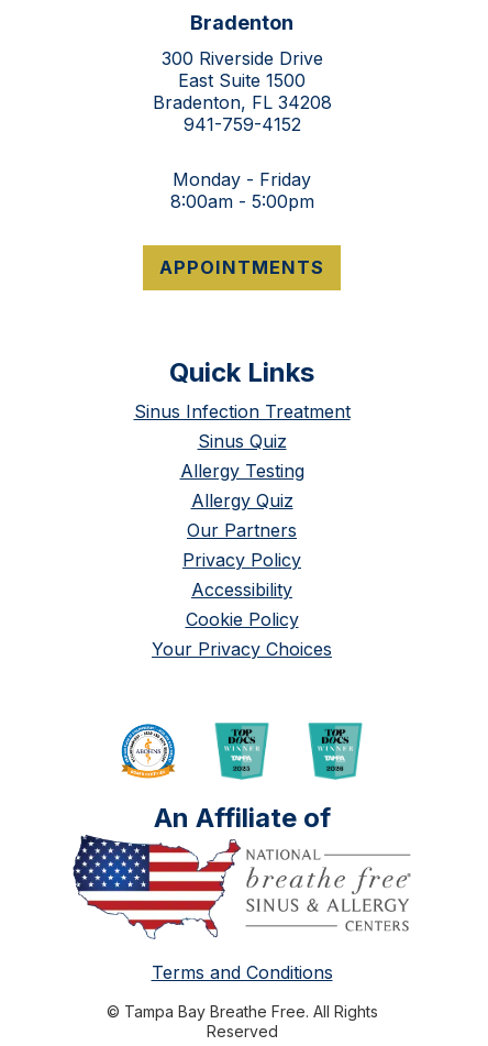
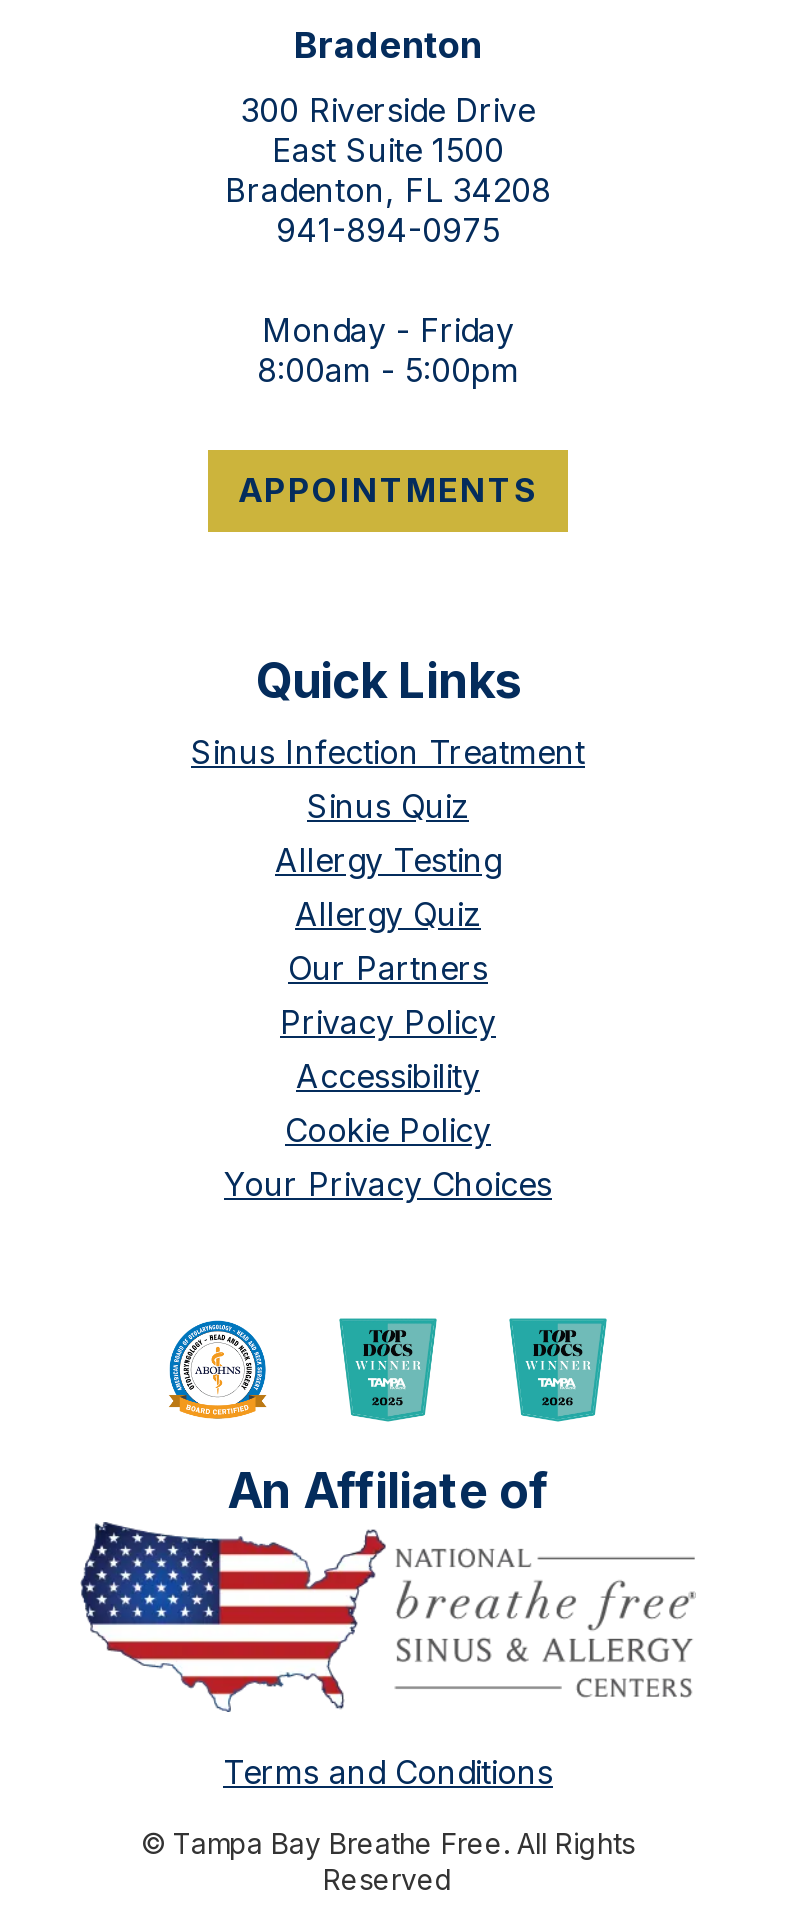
[183,113,301,135] 941-759-4152 -> [276,210,500,250] 941-894-0975

